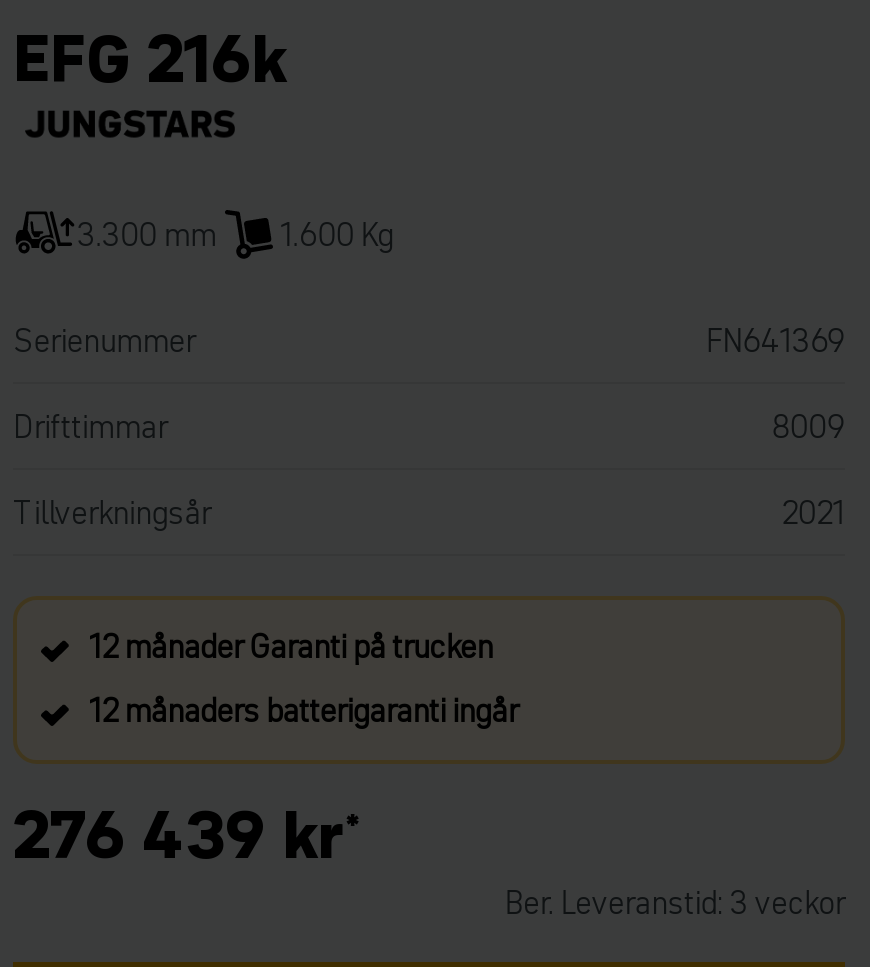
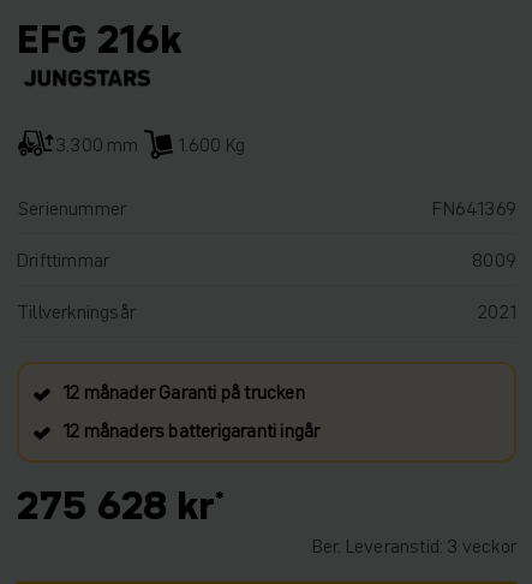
[13,790,345,880] 276 439 kr -> [17,478,215,532] 275 628 kr

